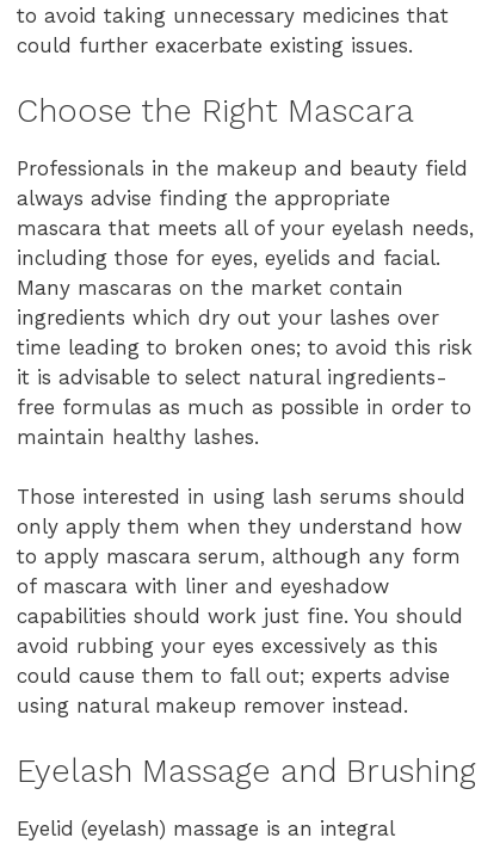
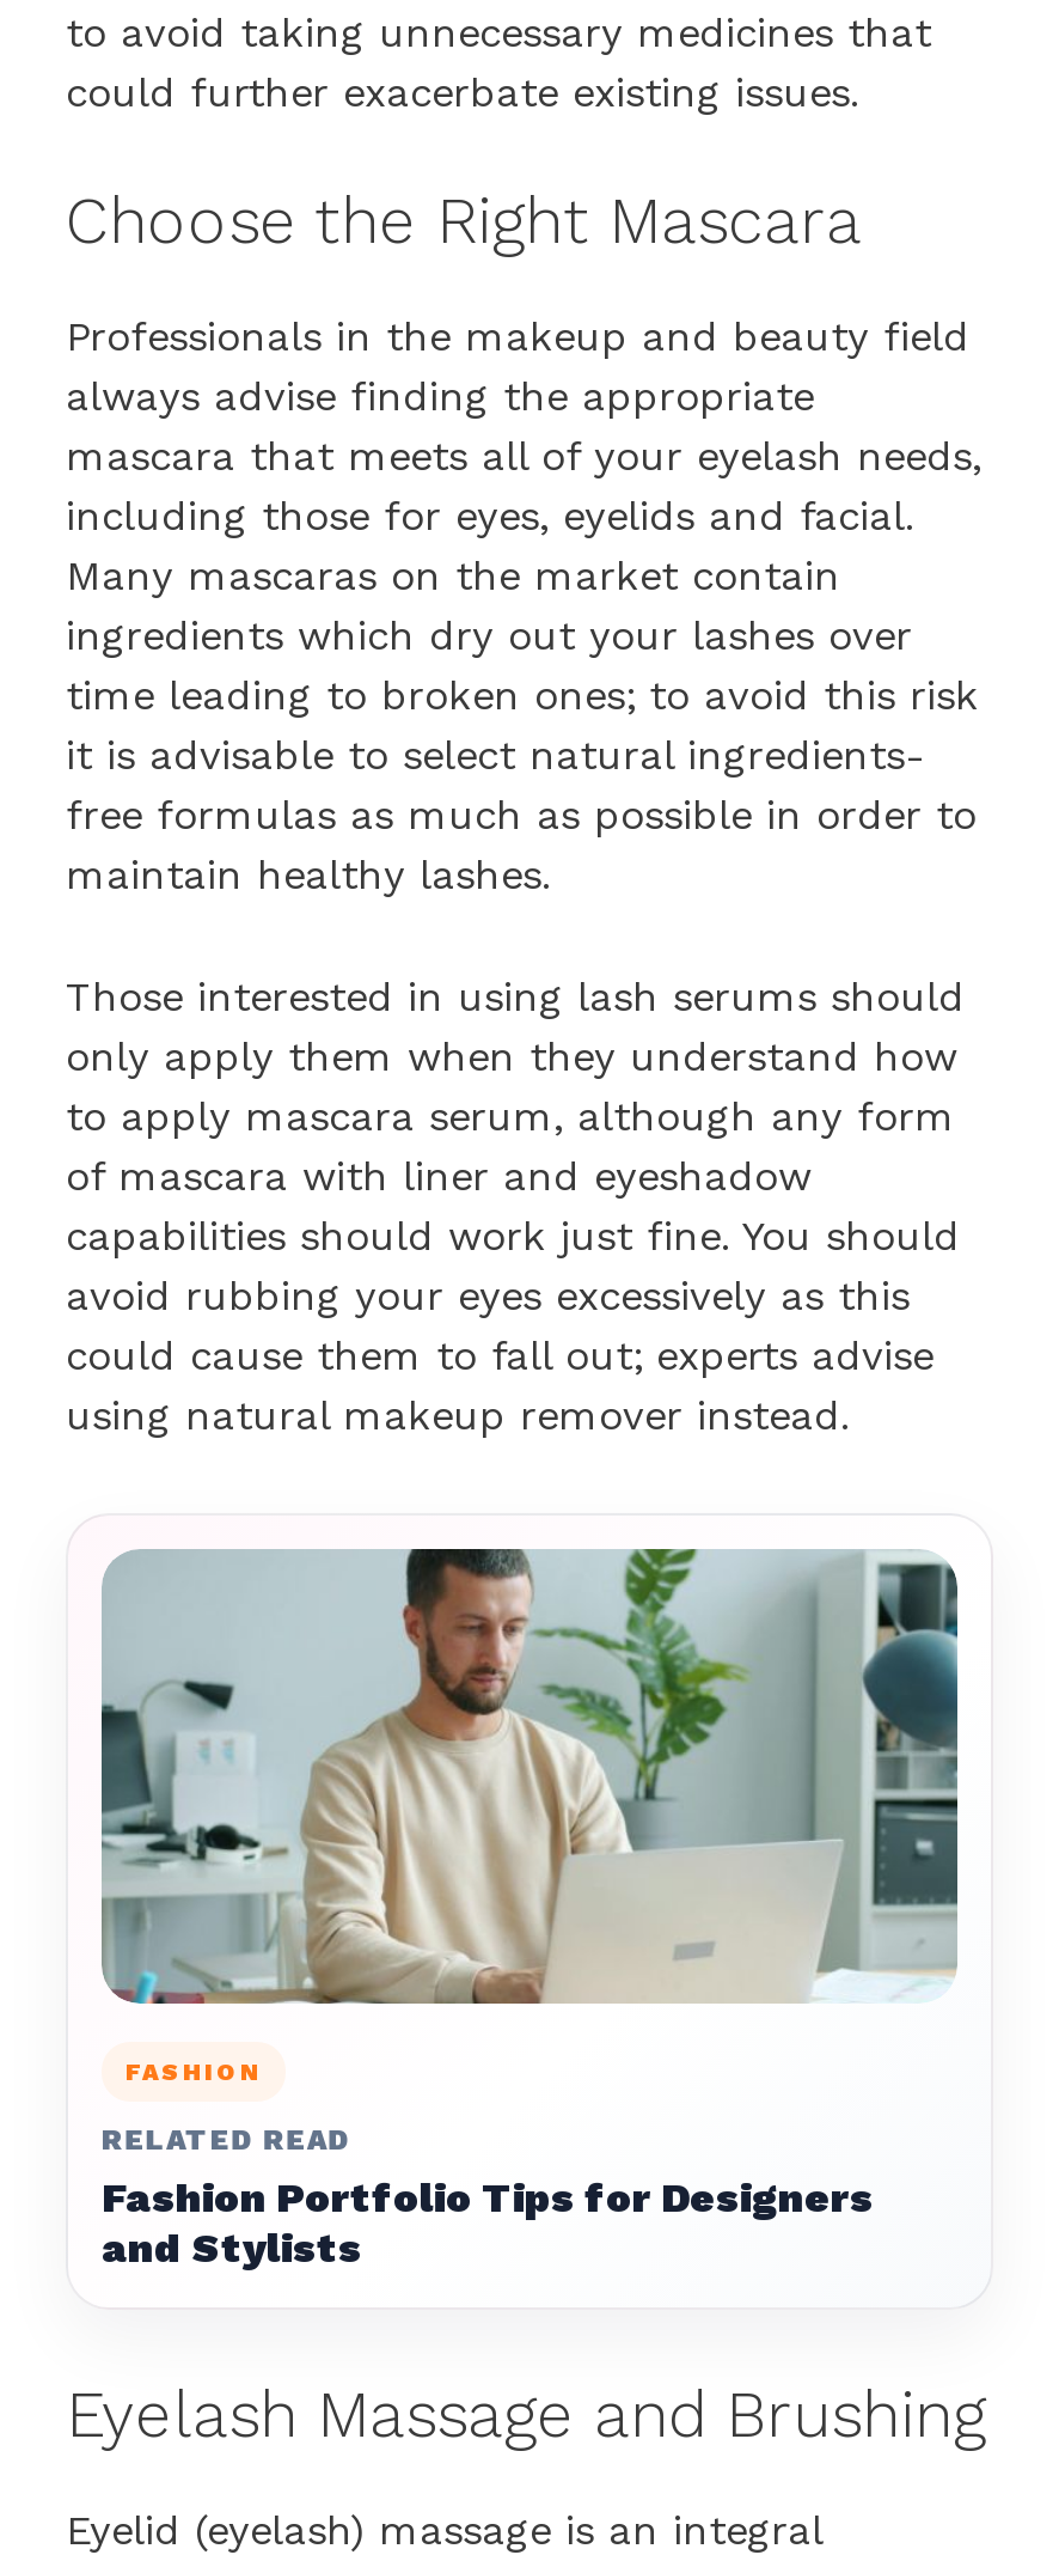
none -> [99,1545,960,2270] [image] | FASHION | RELATED READ | Fashion Portfolio Tips for Designers | and Stylists

